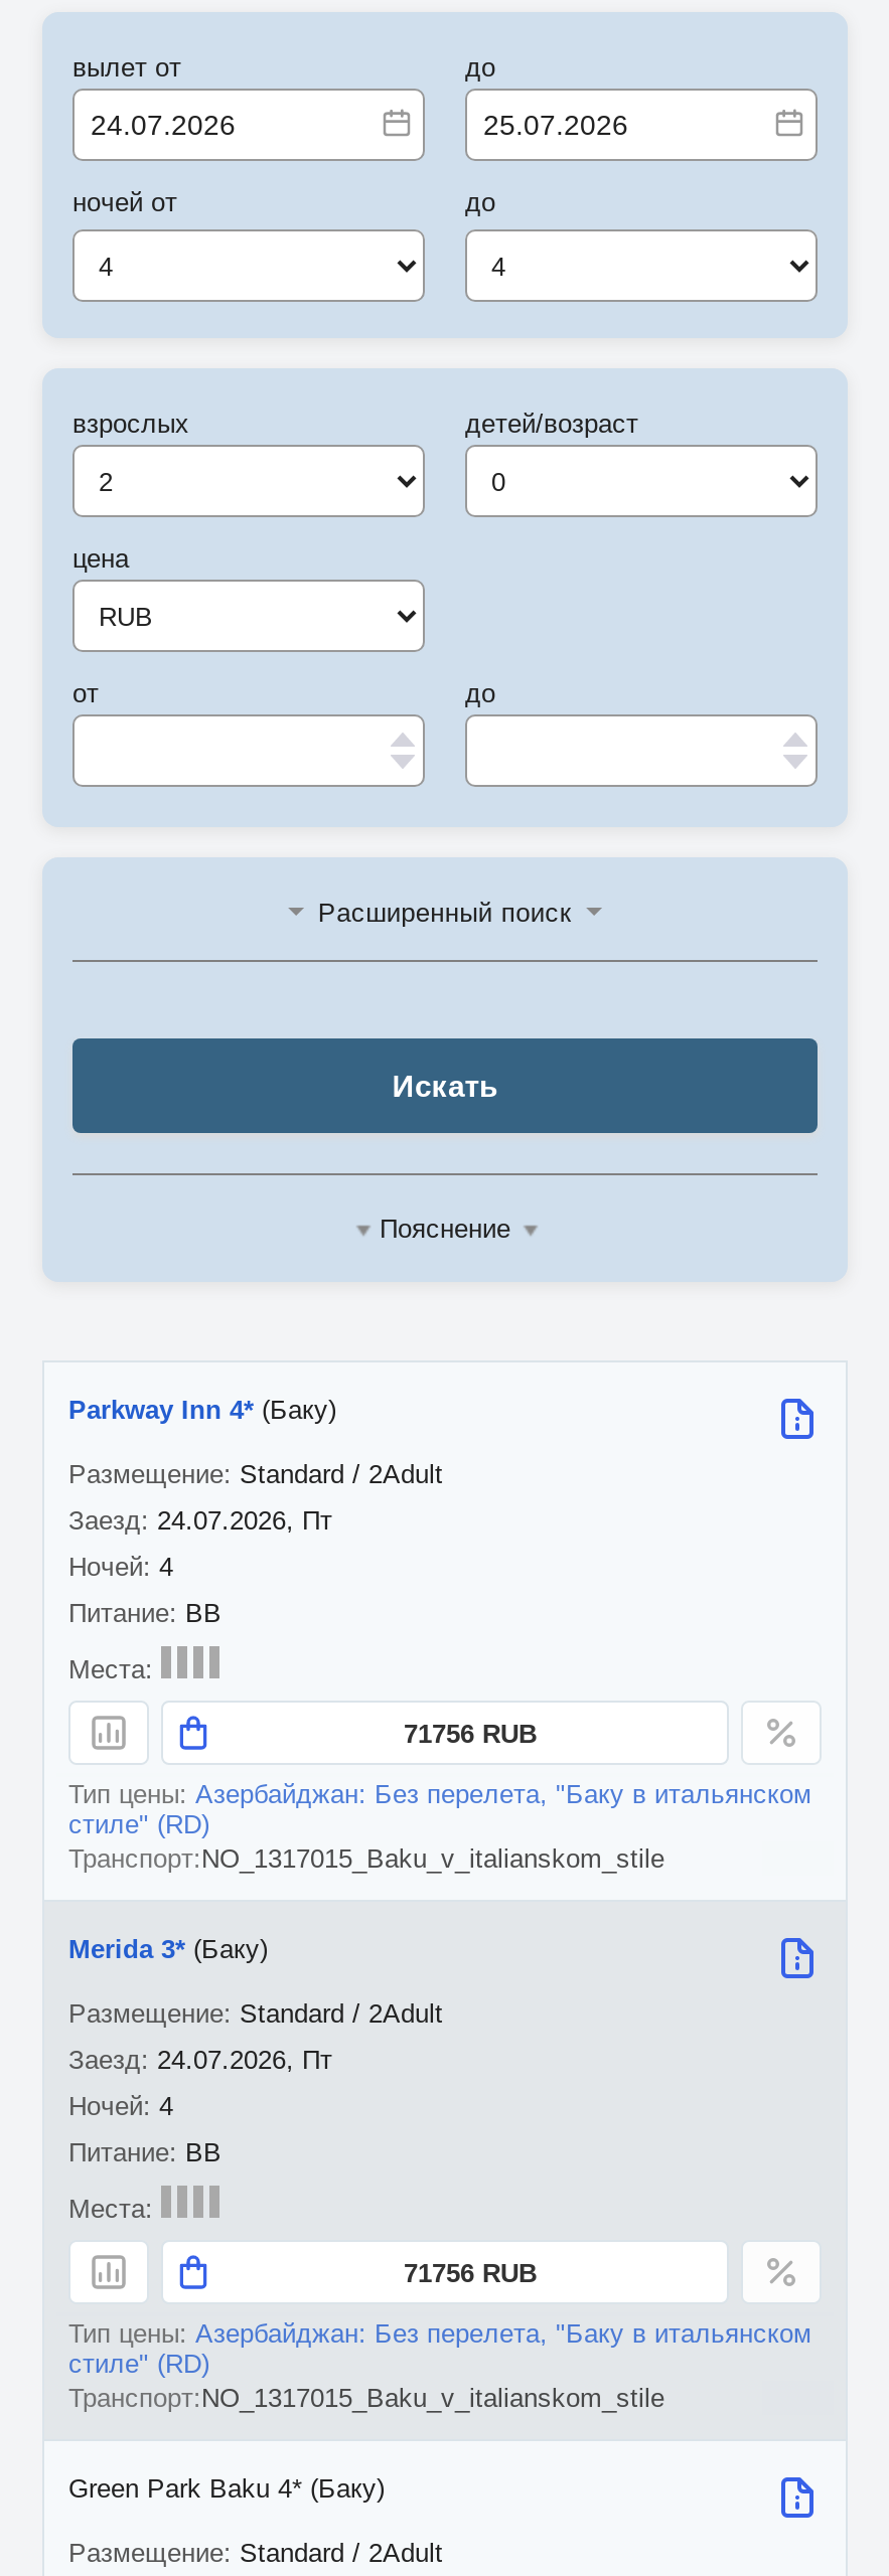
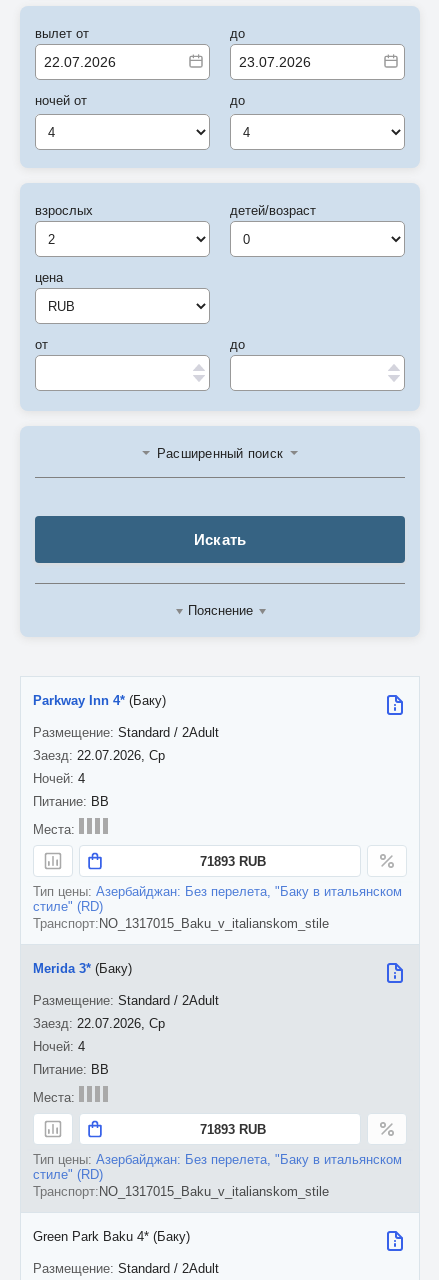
[157,1505,332,1536] 24.07.2026, Пт -> [77,748,165,763] 22.07.2026, Ср
[404,1718,537,1748] 71756 RUB -> [199,853,265,868] 71893 RUB
[157,2045,332,2075] 24.07.2026, Пт -> [77,1016,165,1031] 22.07.2026, Ср
[404,2257,537,2287] 71756 RUB -> [199,1121,265,1136] 71893 RUB

